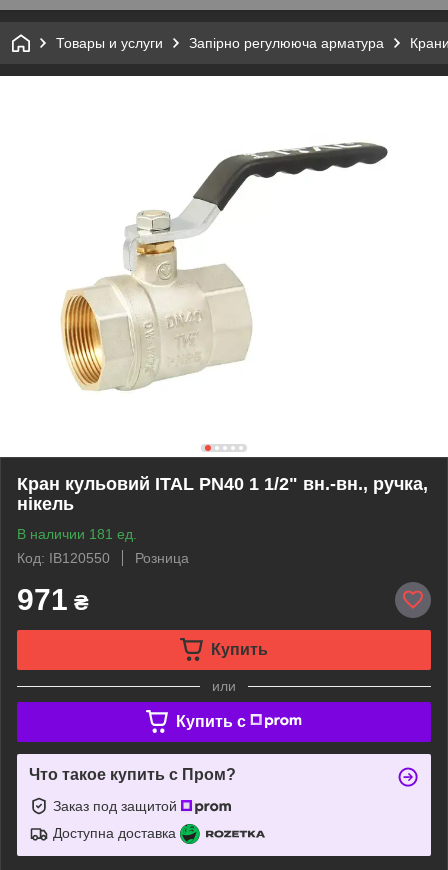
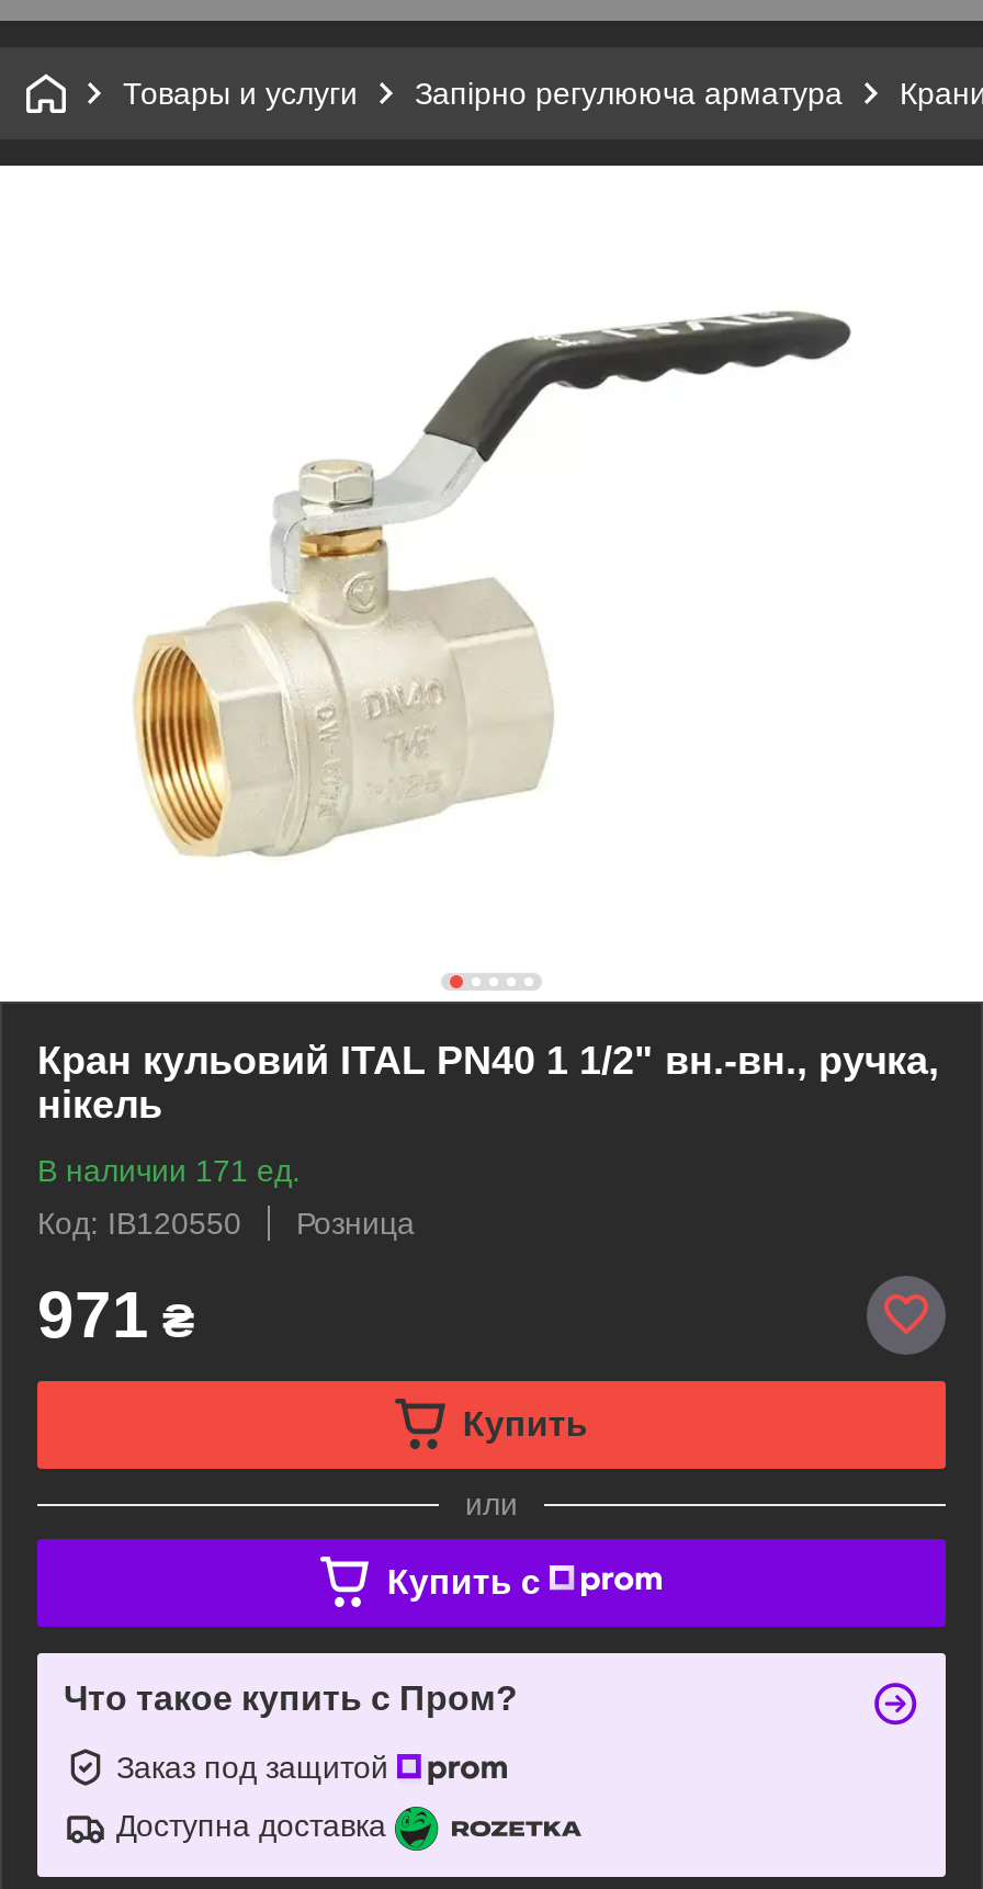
[17,526,137,542] В наличии 181 ед. -> [37,1152,301,1188] В наличии 171 ед.

